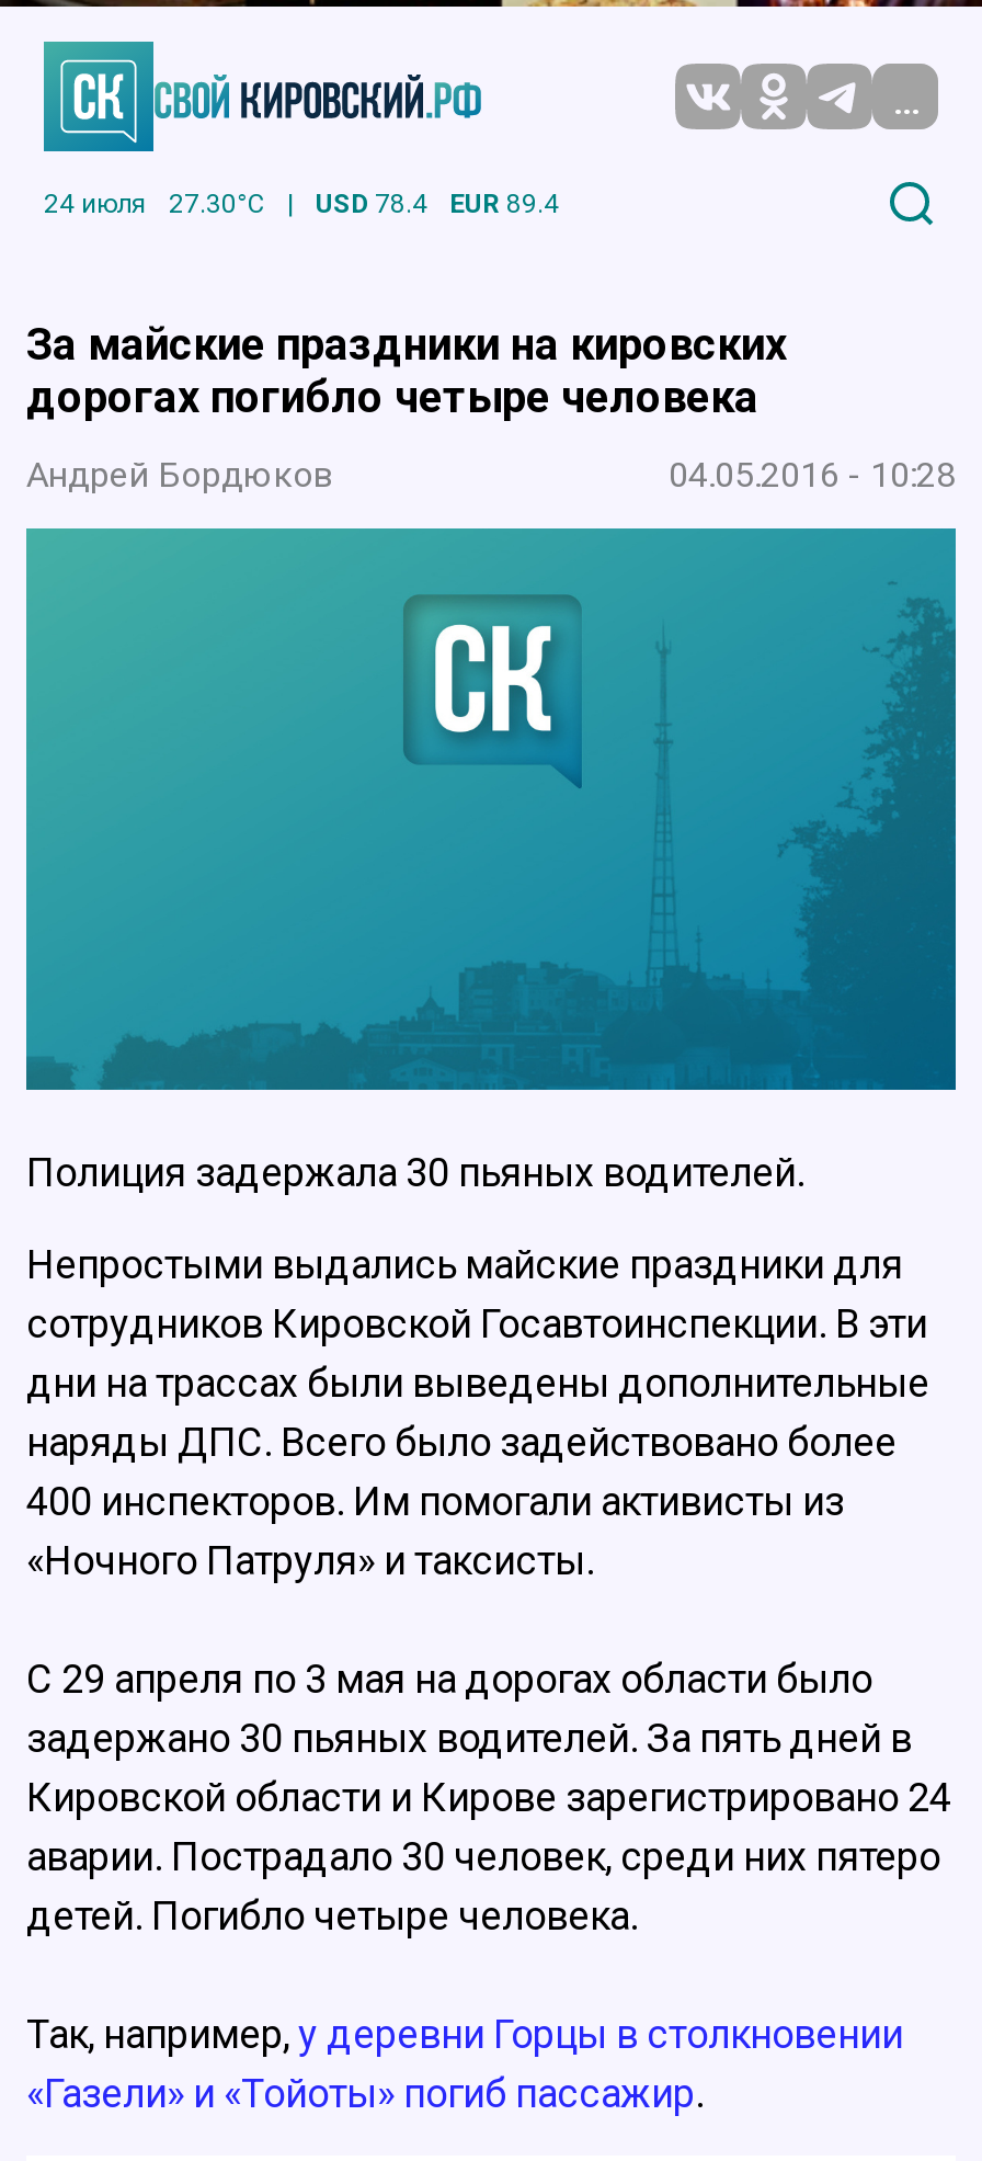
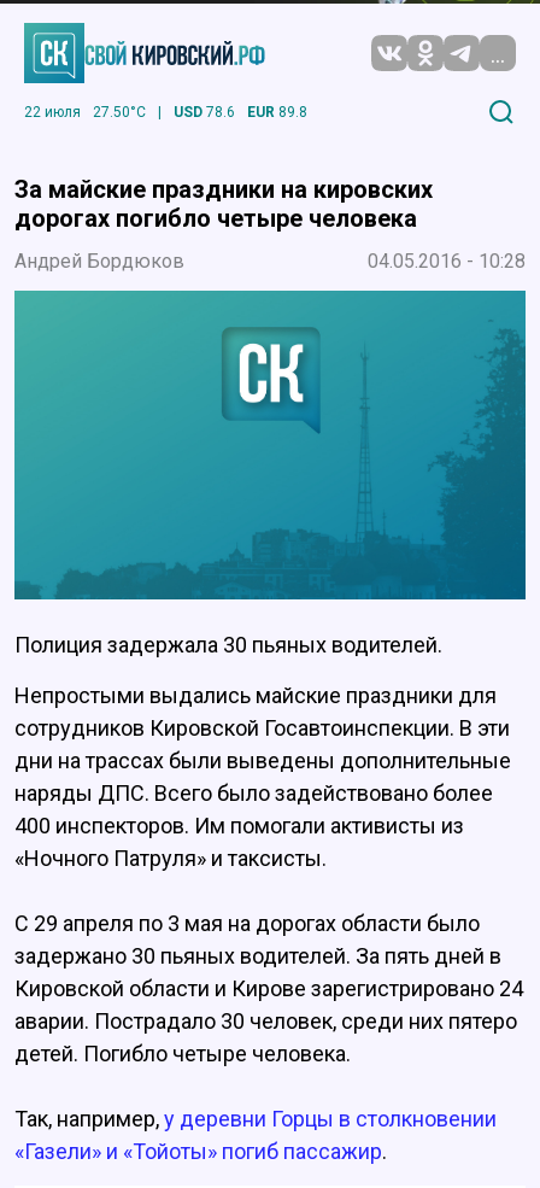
[44,188,265,218] 24 июля | 27.30°C -> [24,103,146,120] 22 июля | 27.50°C
[316,188,427,218] USD 78.4 -> [174,103,235,120] USD 78.6
[449,188,559,218] EUR 89.4 -> [247,103,307,120] EUR 89.8

